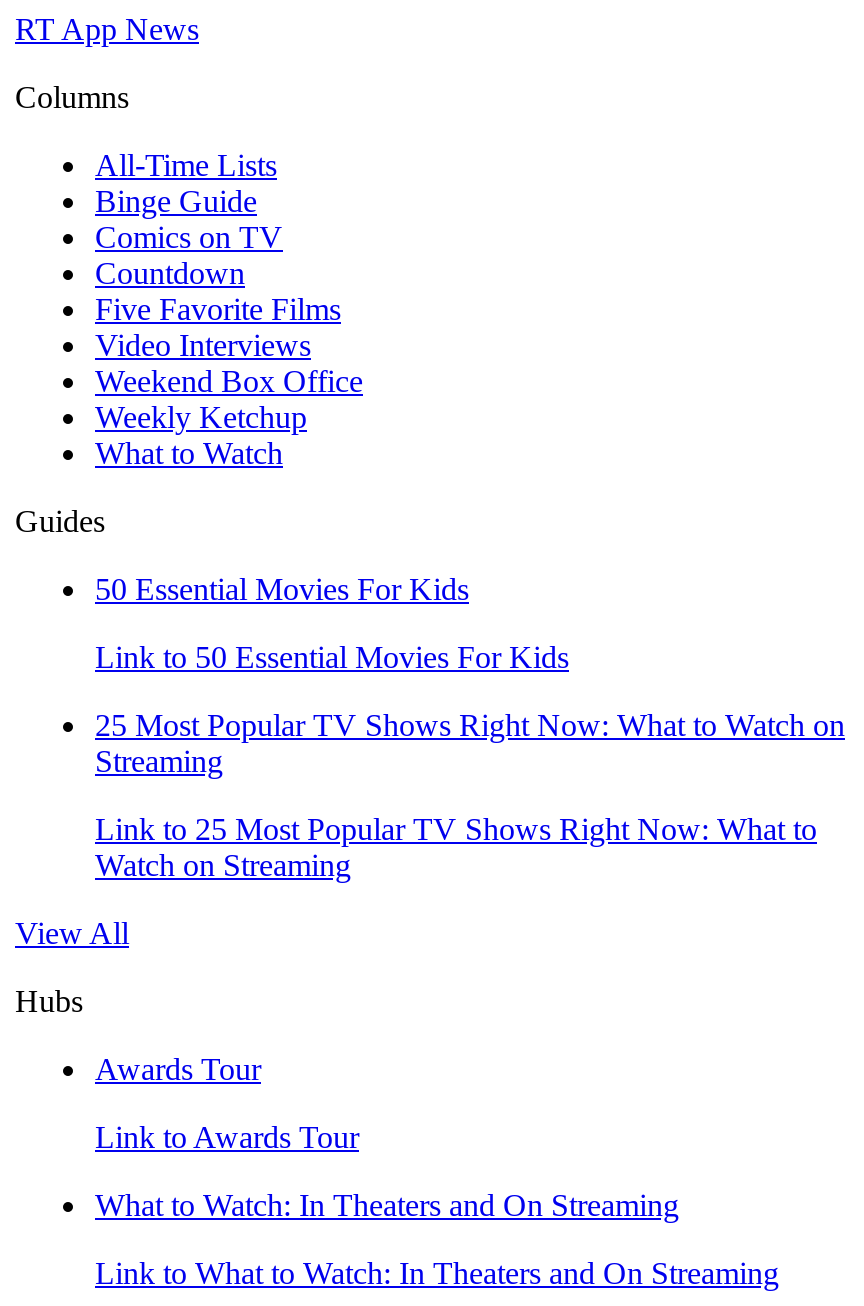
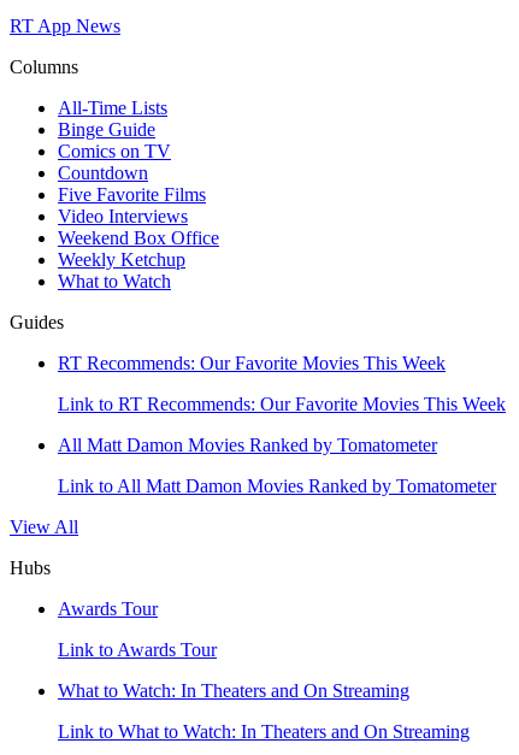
[95,572,469,606] 50 Essential Movies For Kids -> [58,353,446,373] RT Recommends: Our Favorite Movies This Week
[95,640,569,674] Link to 50 Essential Movies For Kids -> [58,394,506,414] Link to RT Recommends: Our Favorite Movies This Week
[95,708,845,778] 25 Most Popular TV Shows Right Now: What to Watch on | Streaming -> [58,435,437,455] All Matt Damon Movies Ranked by Tomatometer
[95,812,817,882] Link to 25 Most Popular TV Shows Right Now: What to | Watch on Streaming -> [58,476,496,496] Link to All Matt Damon Movies Ranked by Tomatometer

